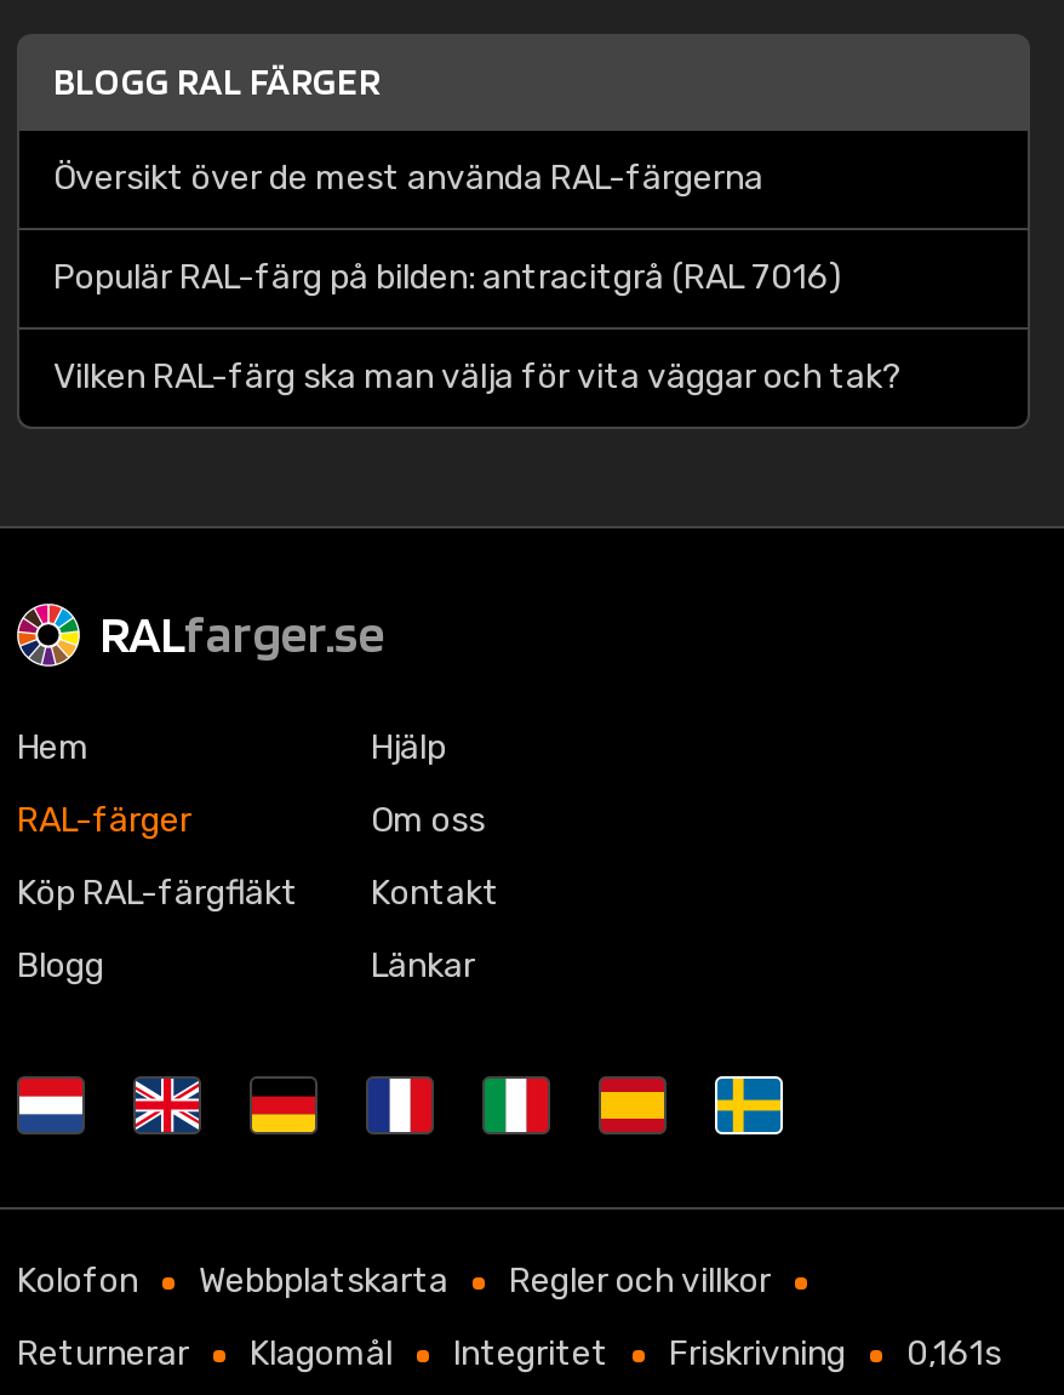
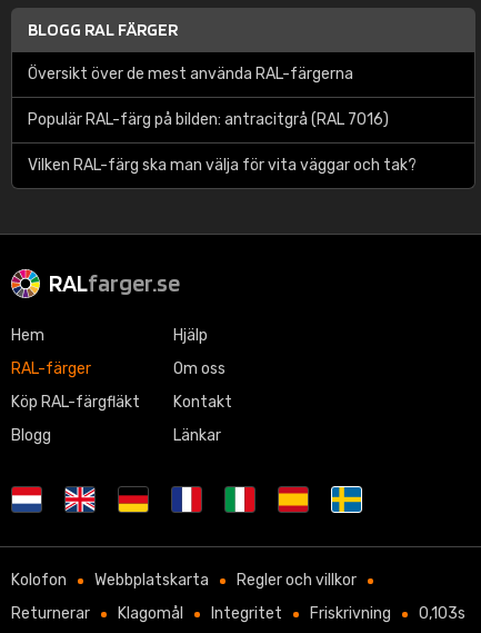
[17,1333,1001,1374] Returnerar Klagomål Integritet Friskrivning 0,161s -> [11,604,465,623] Returnerar Klagomål Integritet Friskrivning 0,103s

